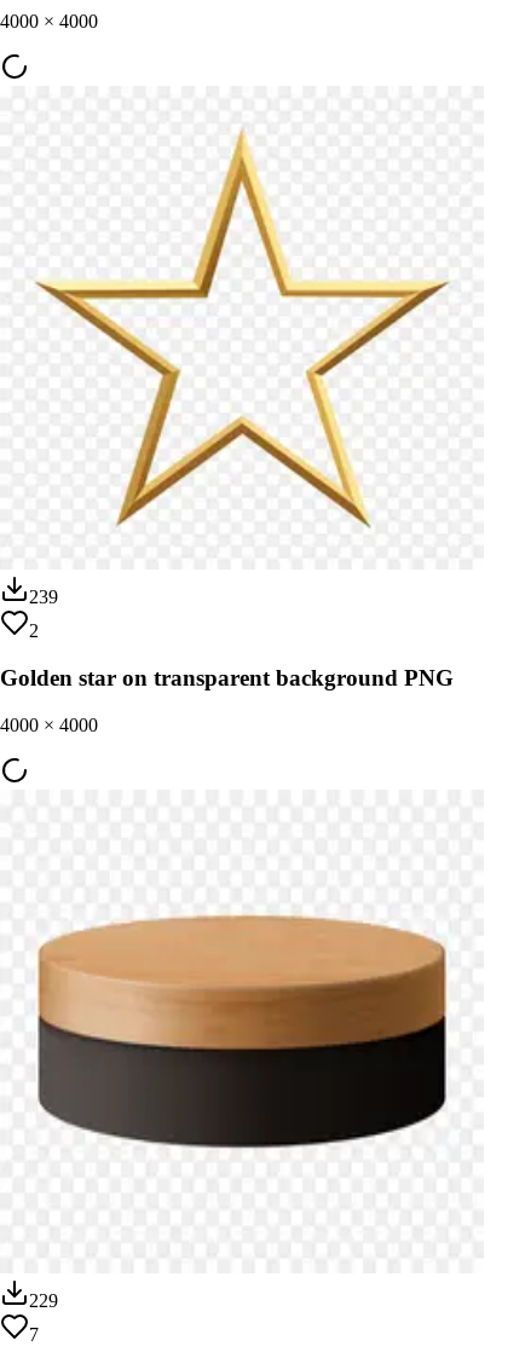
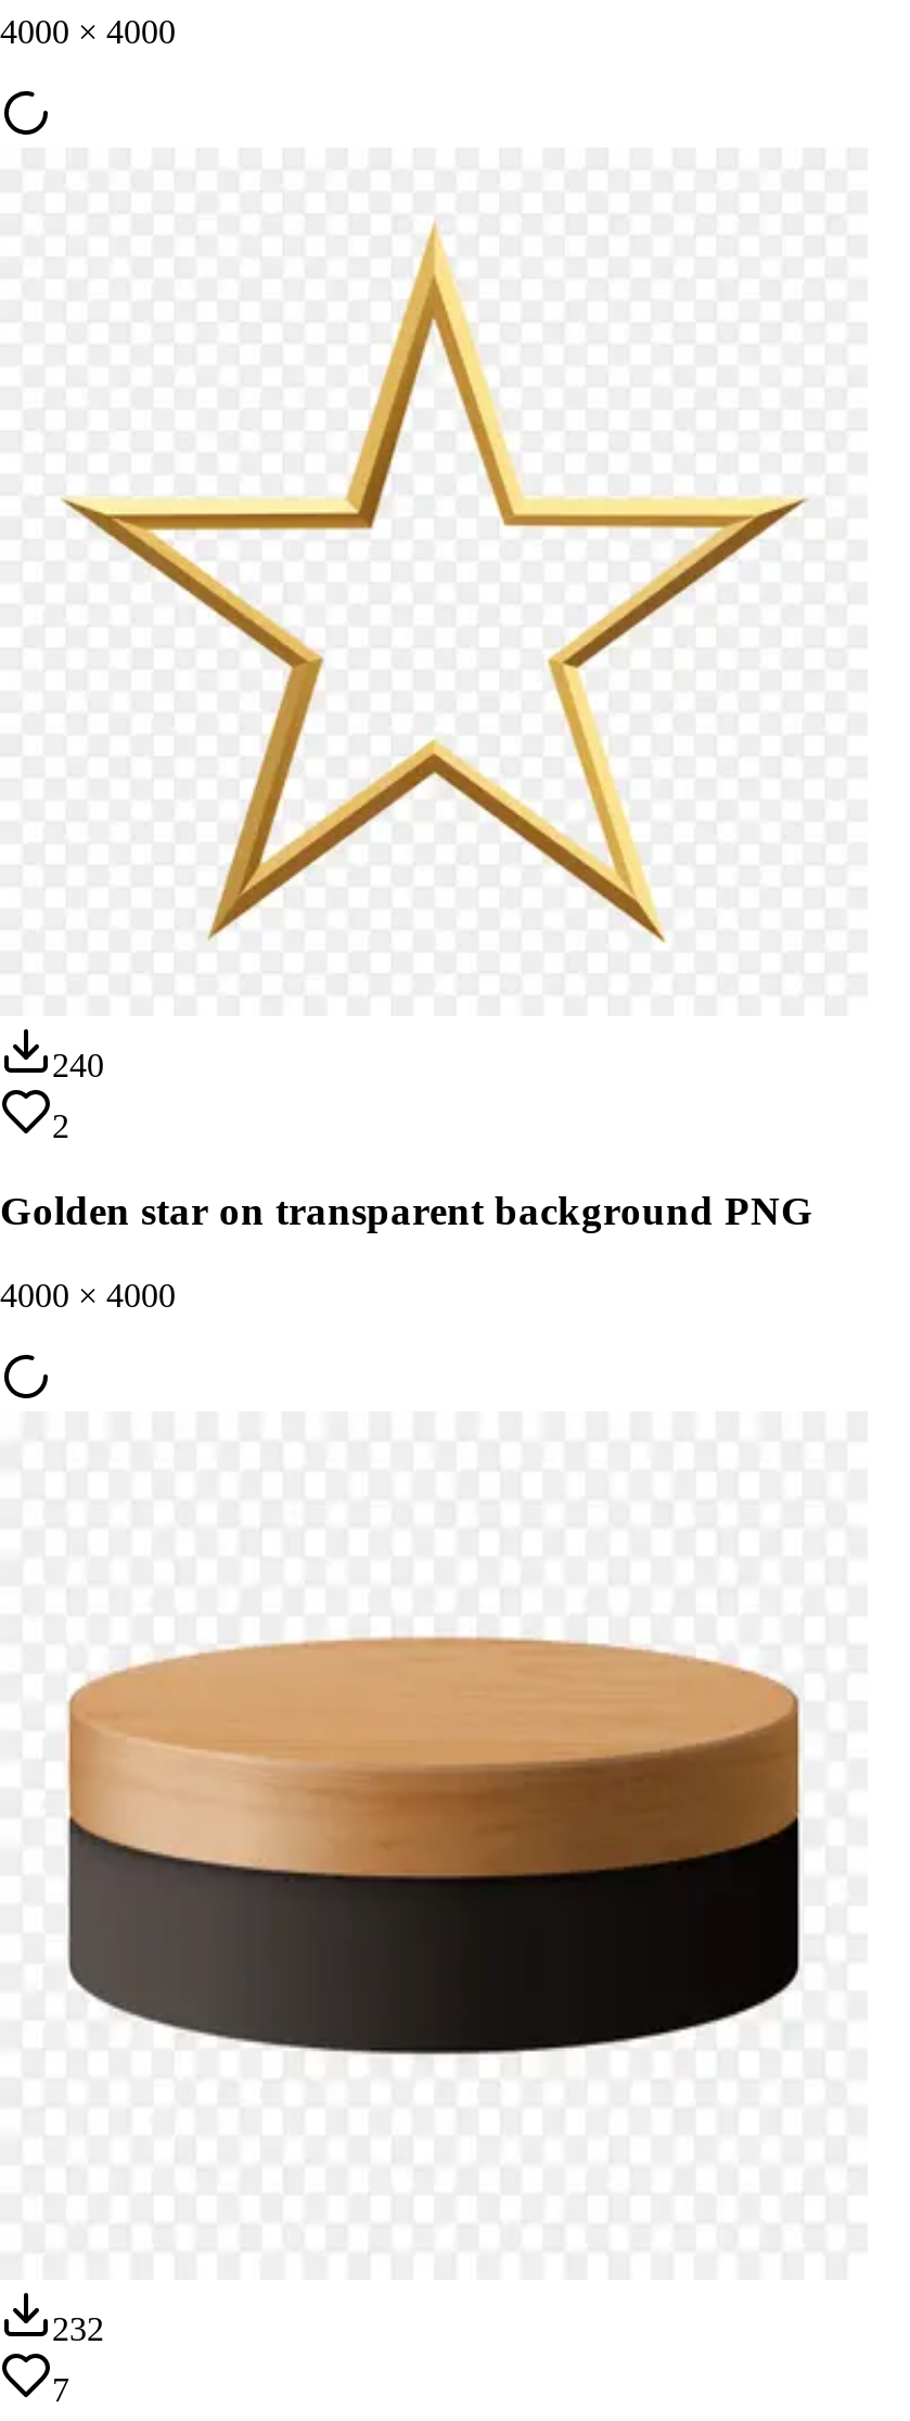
[29,587,58,607] 239 -> [52,1047,104,1084] 240
[29,1290,58,1310] 229 -> [52,2309,104,2346] 232

